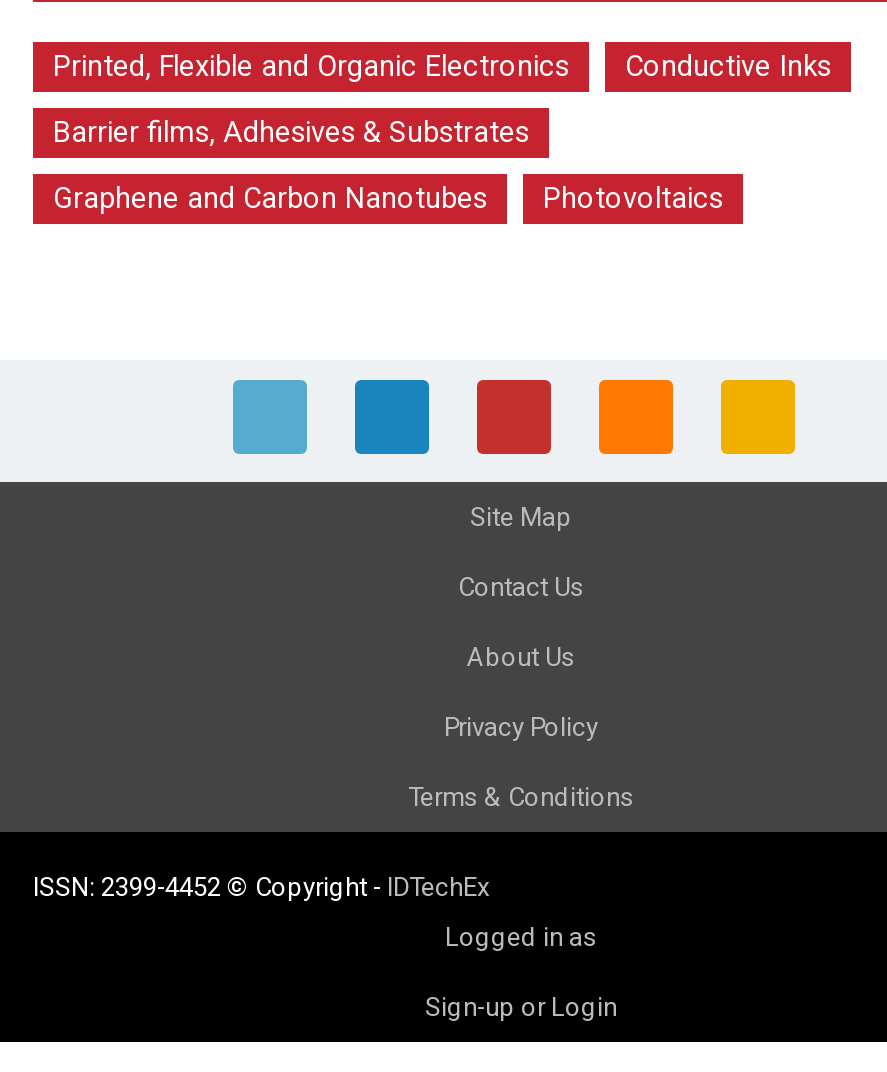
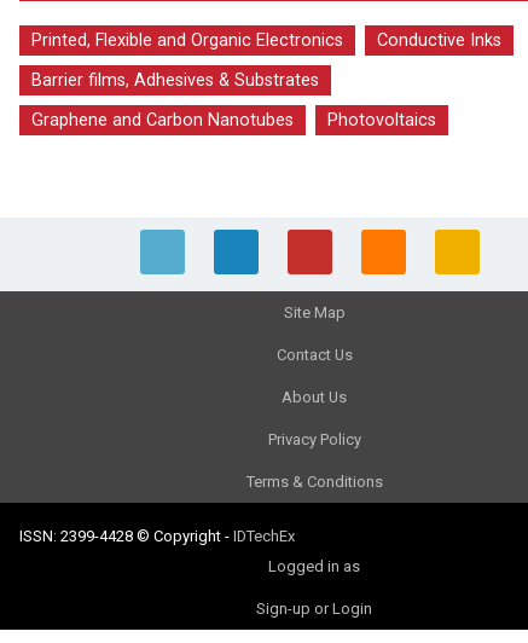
[33,872,489,902] ISSN: 2399-4452 © Copyright - IDTechEx -> [19,527,295,545] ISSN: 2399-4428 © Copyright - IDTechEx

